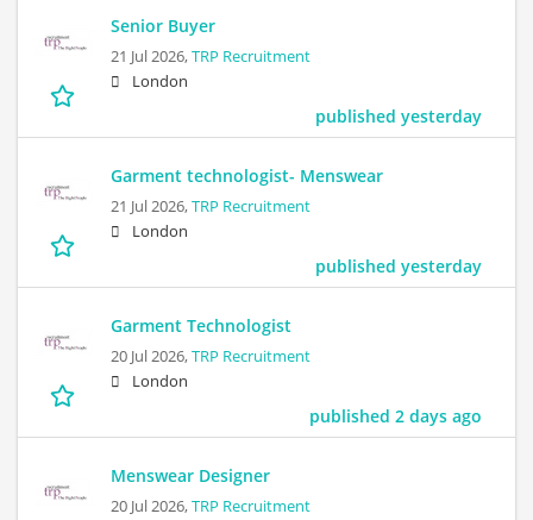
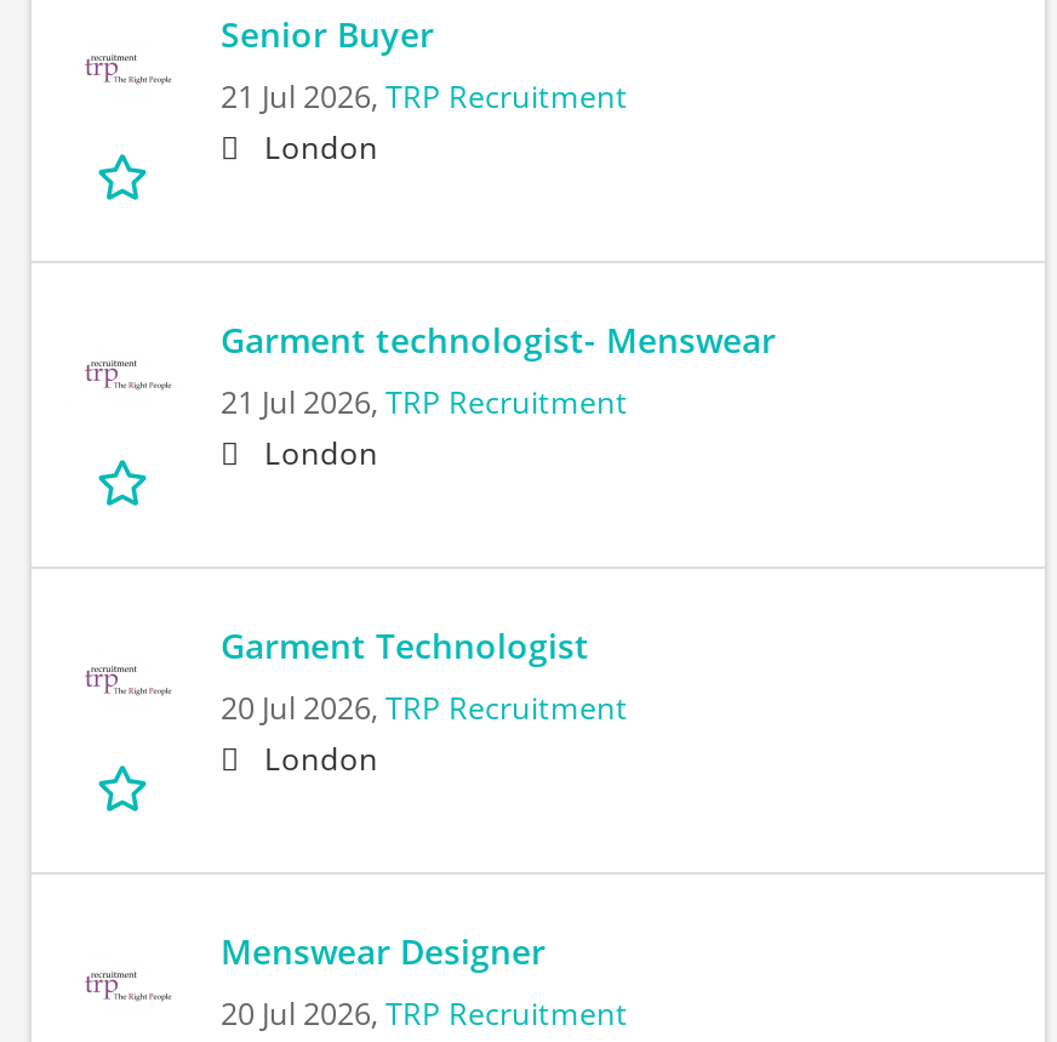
[315,105,482,128] published yesterday -> none
[315,255,482,278] published yesterday -> none
[309,405,482,428] published 2 days ago -> none

